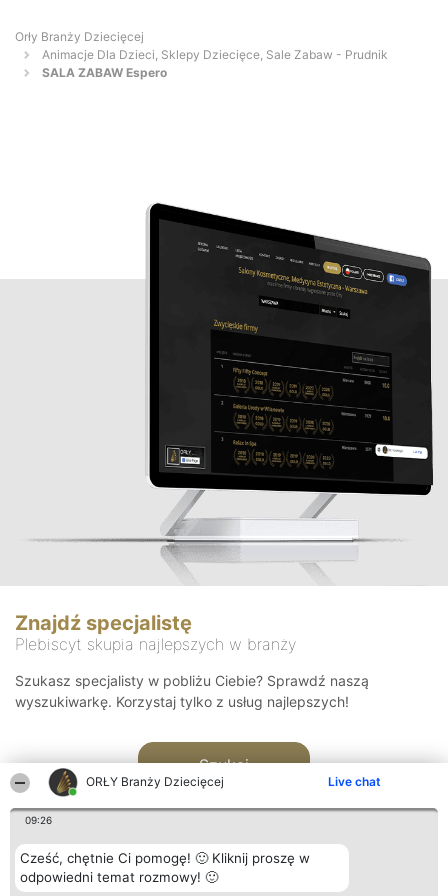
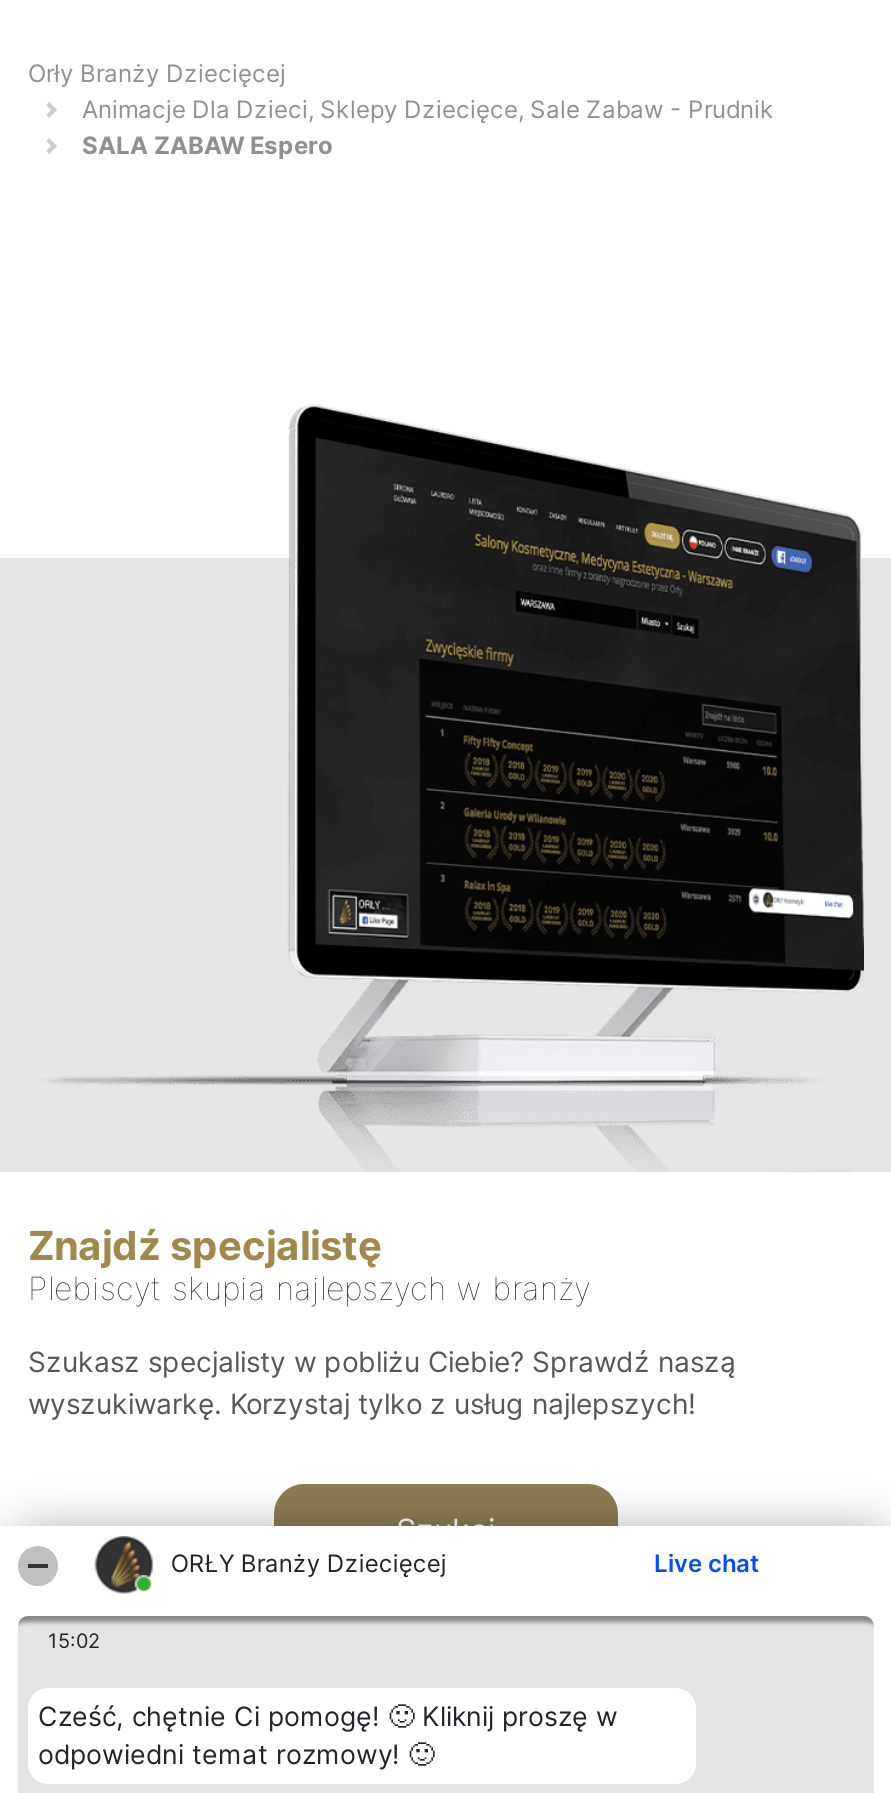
[25,814,52,826] 09:26 -> [48,1628,100,1652] 15:02

